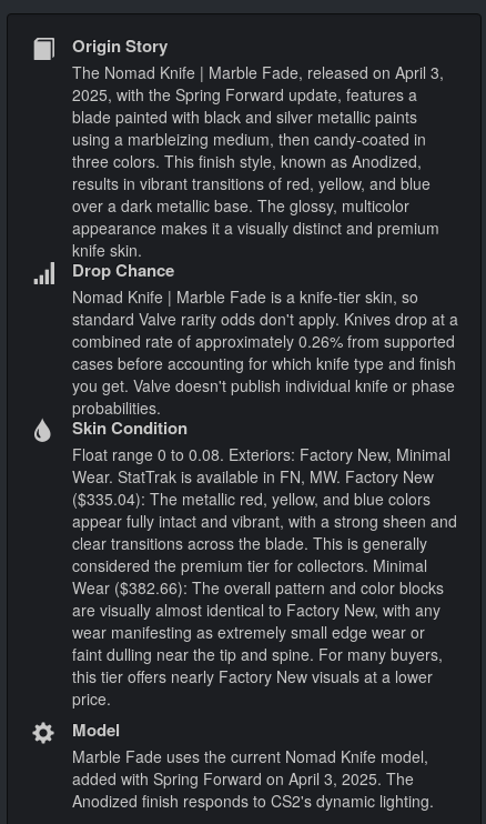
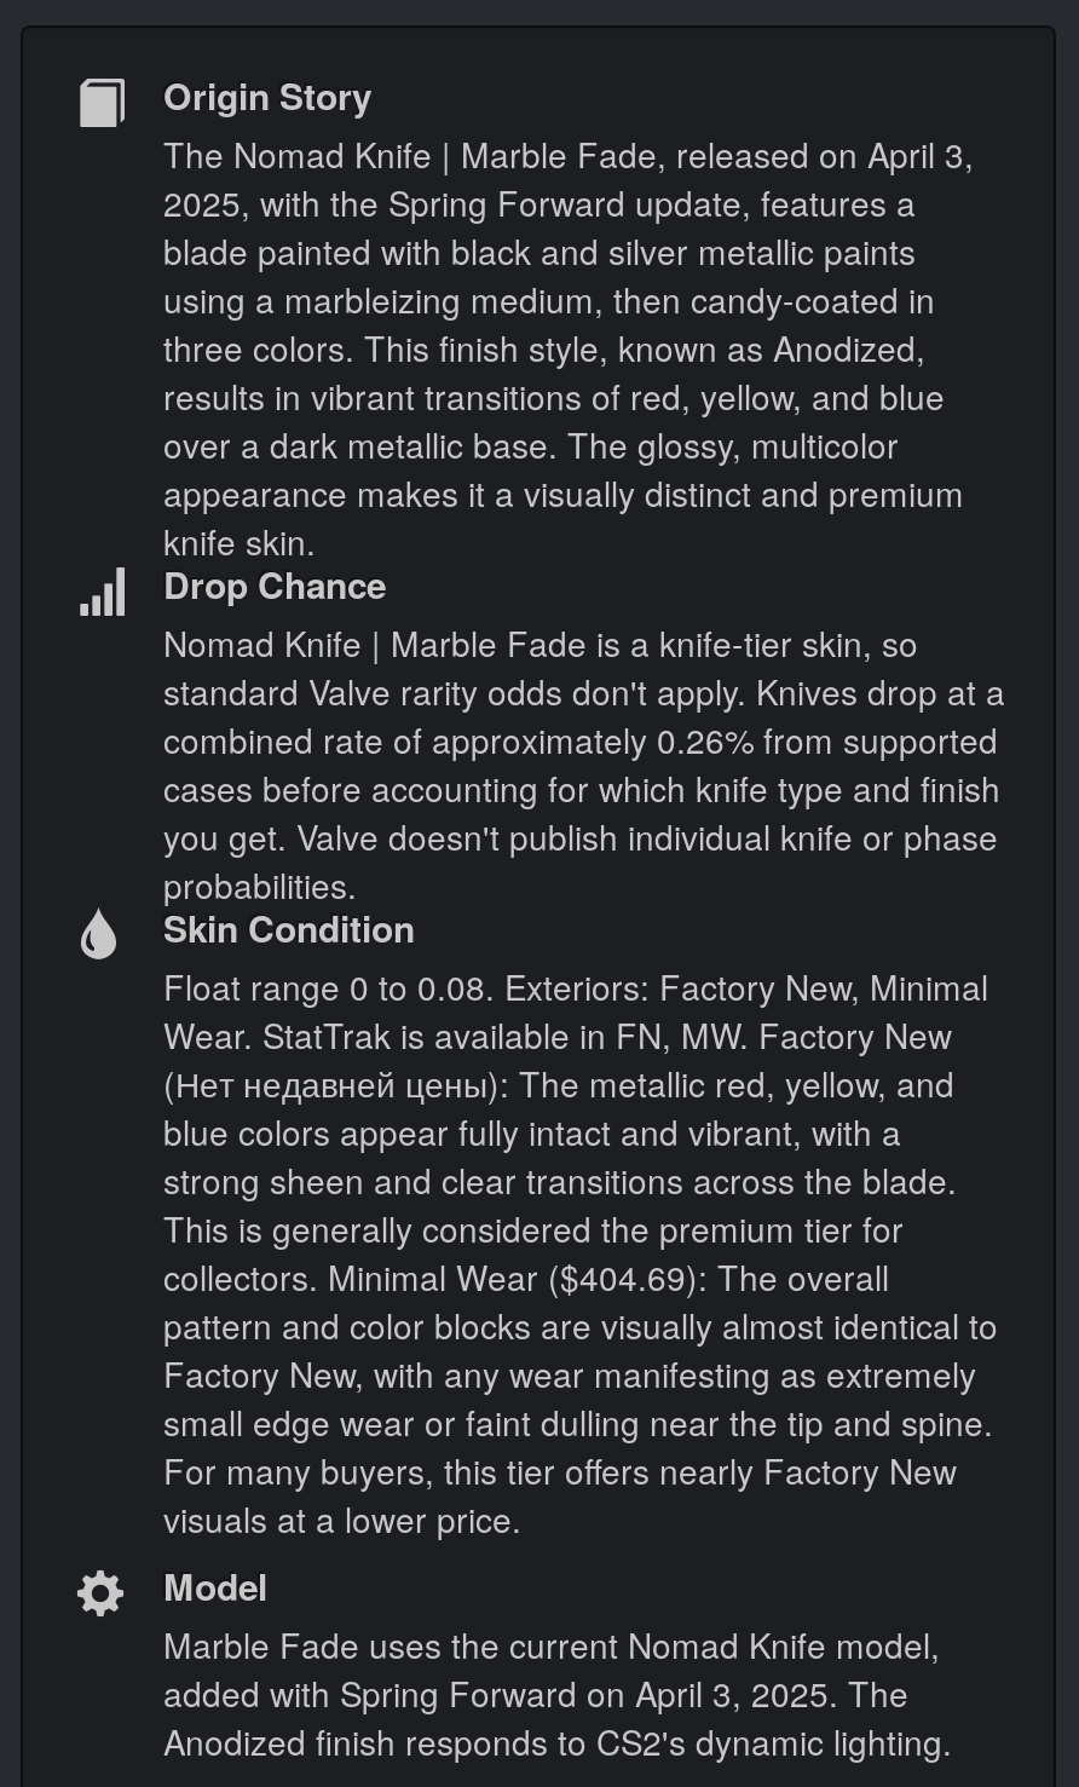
[72,488,457,710] ($335.04): The metallic red, yellow, and blue colors | appear fully intact and vibrant, with a strong sheen and | clear transitions across the blade. This is generally | considered the premium tier for collectors. Minimal | Wear ($382.66): The overall pattern and color blocks | are visually almost identical to Factory New, with any | wear manifesting as extremely small edge wear or | faint dulling near the tip and spine. For many buyers, | this tier offers nearly Factory New visuals at a lower | price. -> [163,1059,998,1543] (Нет недавней цены): The metallic red, yellow, and | blue colors appear fully intact and vibrant, with a | strong sheen and clear transitions across the blade. | This is generally considered the premium tier for | collectors. Minimal Wear ($404.69): The overall | pattern and color blocks are visually almost identical to | Factory New, with any wear manifesting as extremely | small edge wear or faint dulling near the tip and spine. | For many buyers, this tier offers nearly Factory New | visuals at a lower price.

